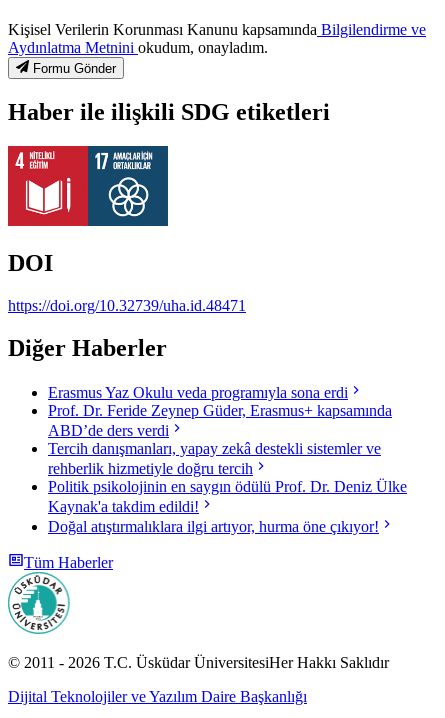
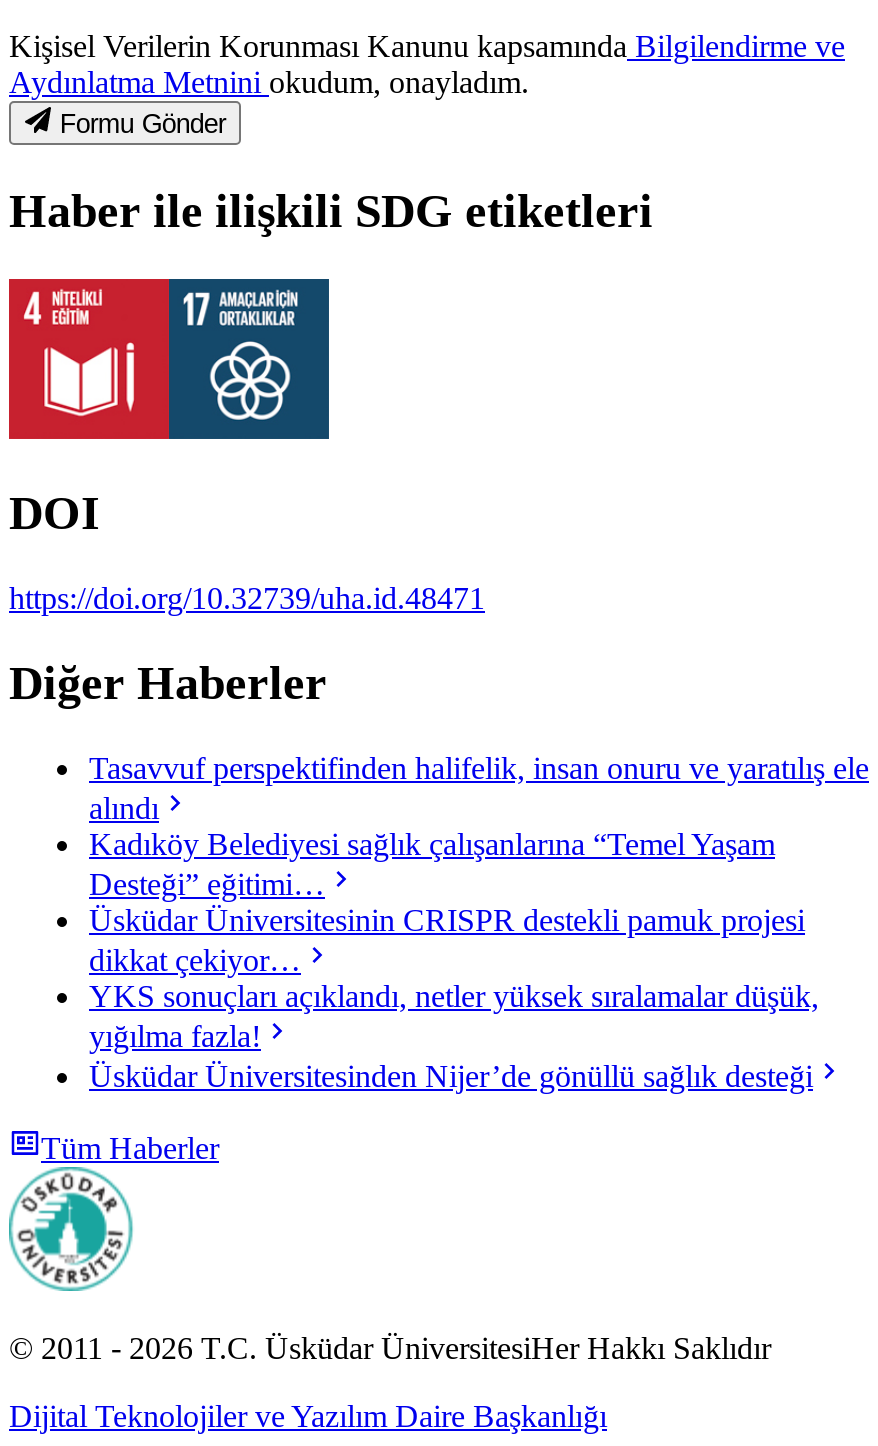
[48,383,407,534] Erasmus Yaz Okulu veda programıyla sona erdi | Prof. Dr. Feride Zeynep Güder, Erasmus+ kapsamında | ABD’de ders verdi | Tercih danışmanları, yapay zekâ destekli sistemler ve | rehberlik hizmetiyle doğru tercih | Politik psikolojinin en saygın ödülü Prof. Dr. Deniz Ülke | Kaynak'a takdim edildi! | Doğal atıştırmalıklara ilgi artıyor, hurma öne çıkıyor! -> [89,750,869,1092] Tasavvuf perspektifinden halifelik, insan onuru ve yaratılış ele | alındı | Kadıköy Belediyesi sağlık çalışanlarına “Temel Yaşam | Desteği” eğitimi… | Üsküdar Üniversitesinin CRISPR destekli pamuk projesi | dikkat çekiyor… | YKS sonuçları açıklandı, netler yüksek sıralamalar düşük, | yığılma fazla! | Üsküdar Üniversitesinden Nijer’de gönüllü sağlık desteği

